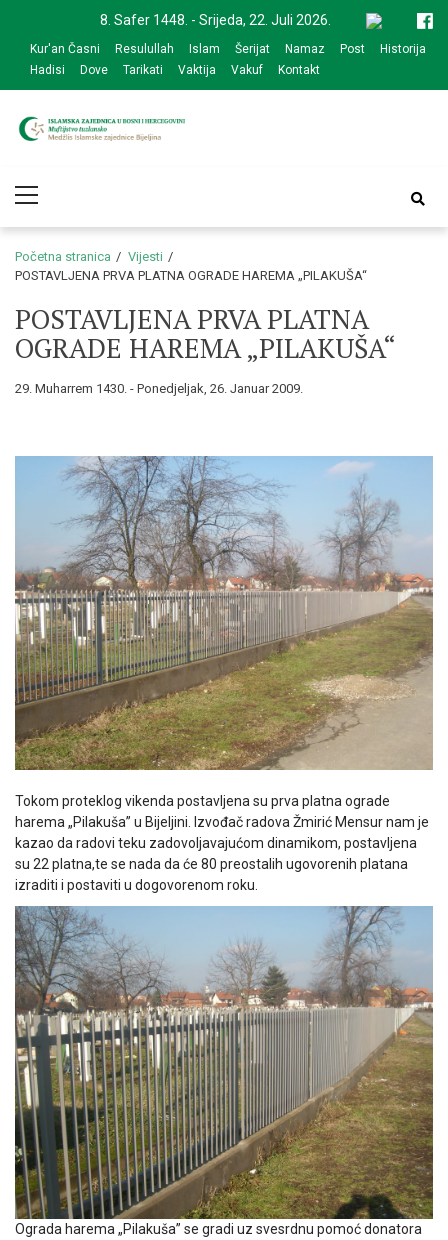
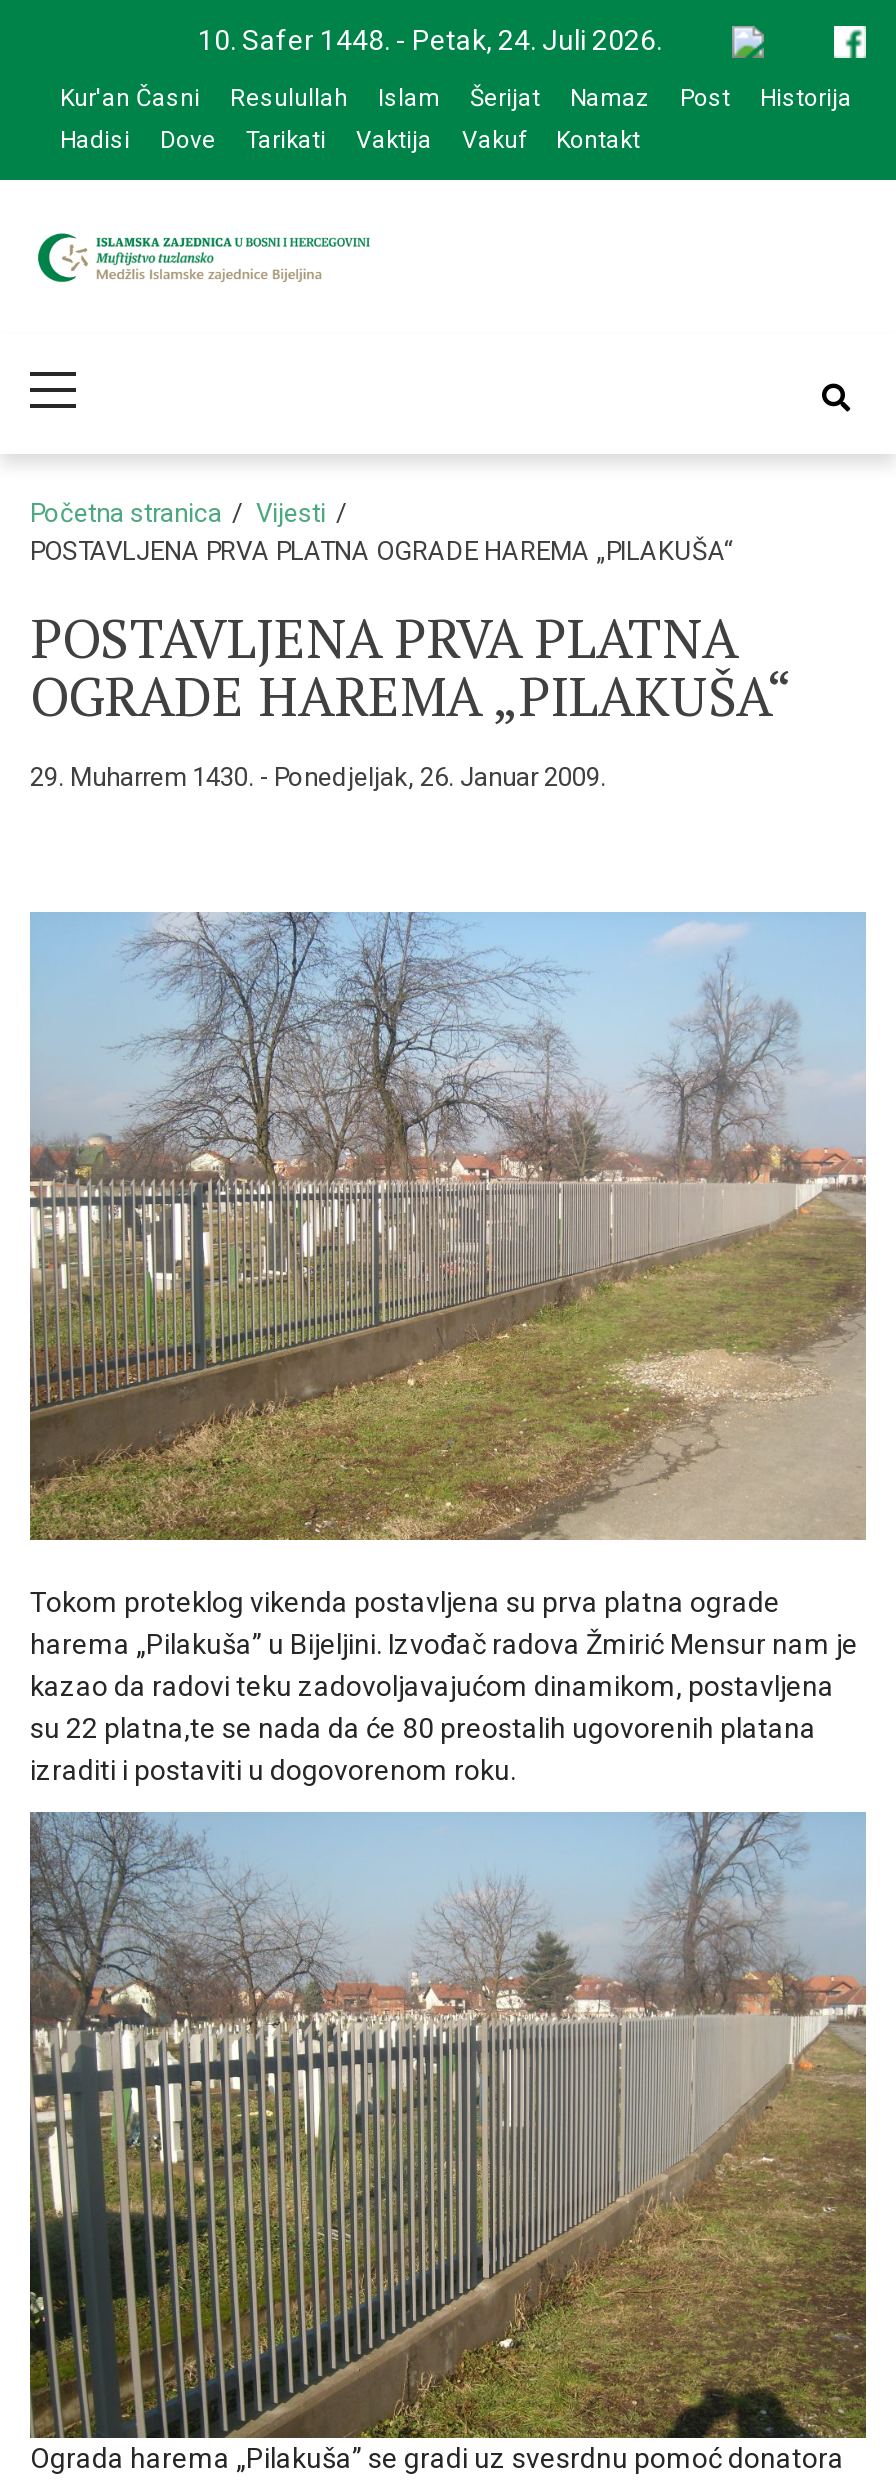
[100,12,331,28] 8. Safer 1448. - Srijeda, 22. Juli 2026. -> [198,24,662,56] 10. Safer 1448. - Petak, 24. Juli 2026.

